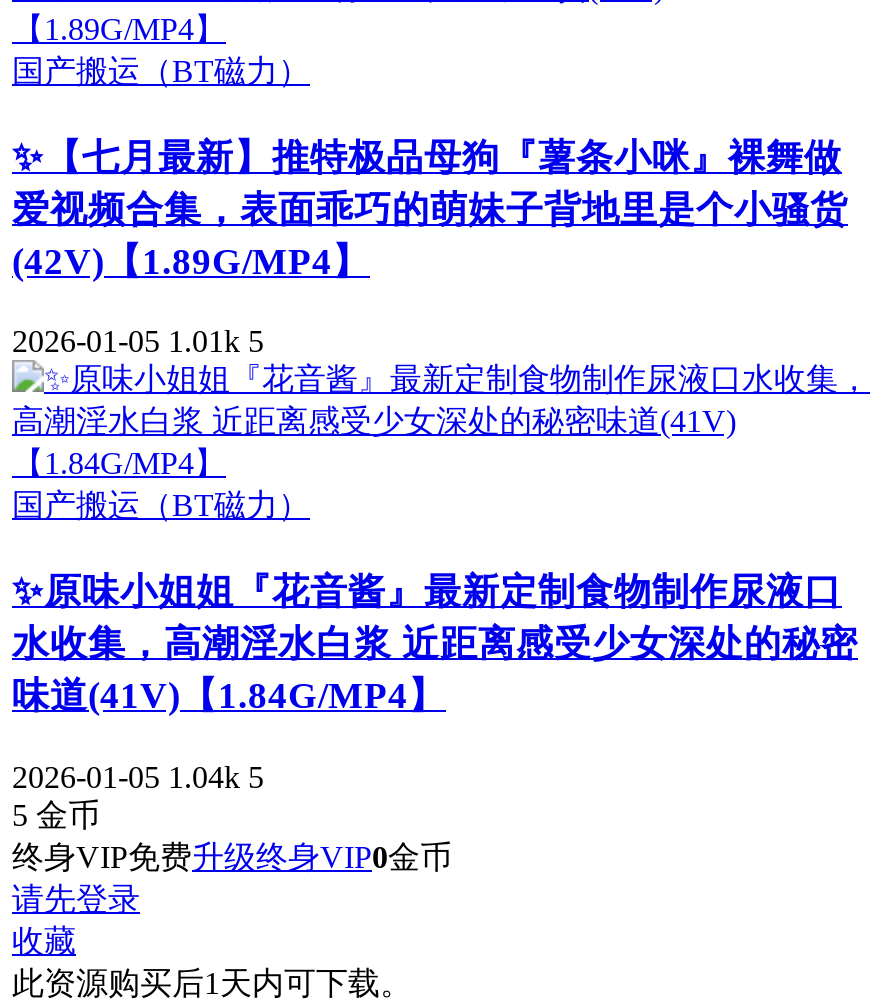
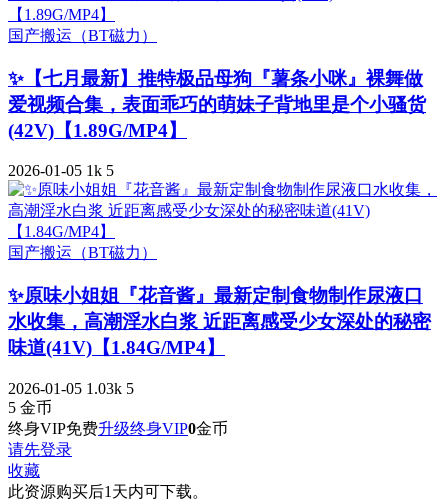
[12,325,264,359] 2026-01-05 1.01k 5 -> [8,162,114,179] 2026-01-05 1k 5
[12,760,264,794] 2026-01-05 1.04k 5 -> [8,380,134,397] 2026-01-05 1.03k 5

